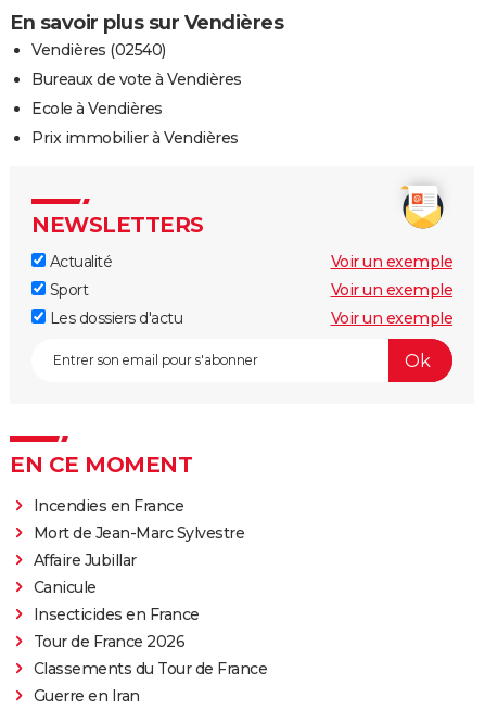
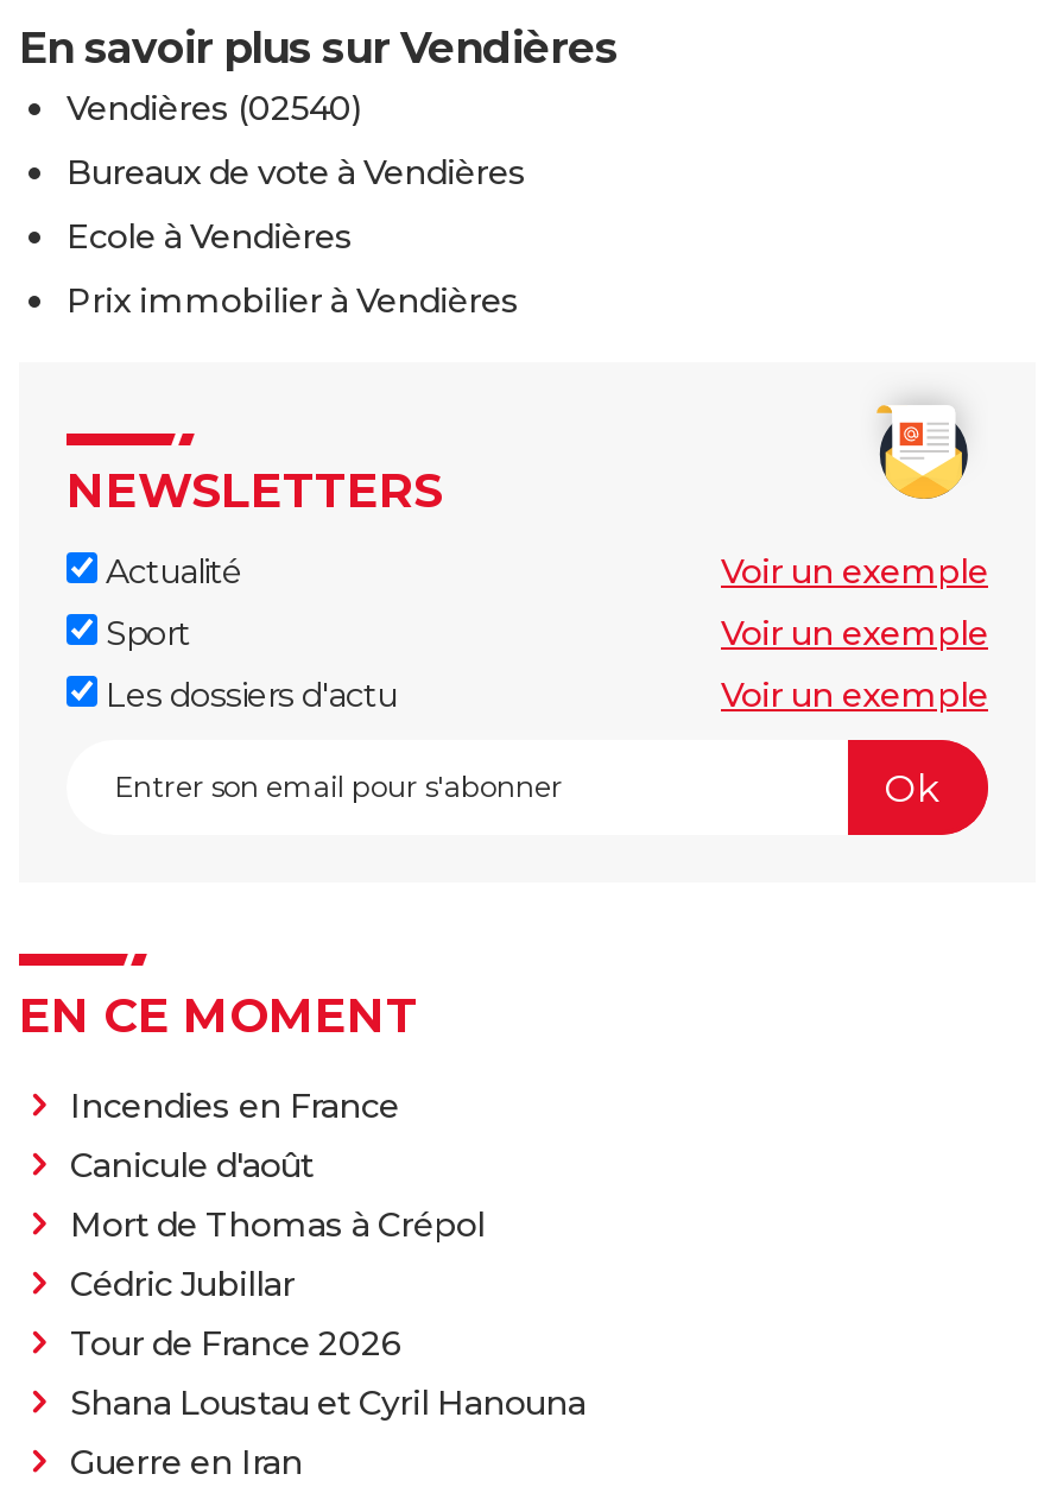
[33,523,244,624] Mort de Jean-Marc Sylvestre | Affaire Jubillar | Canicule | Insecticides en France -> [70,1144,485,1305] Canicule d'août | Mort de Thomas à Crépol | Cédric Jubillar
[33,659,267,679] Classements du Tour de France -> [70,1381,586,1424] Shana Loustau et Cyril Hanouna

